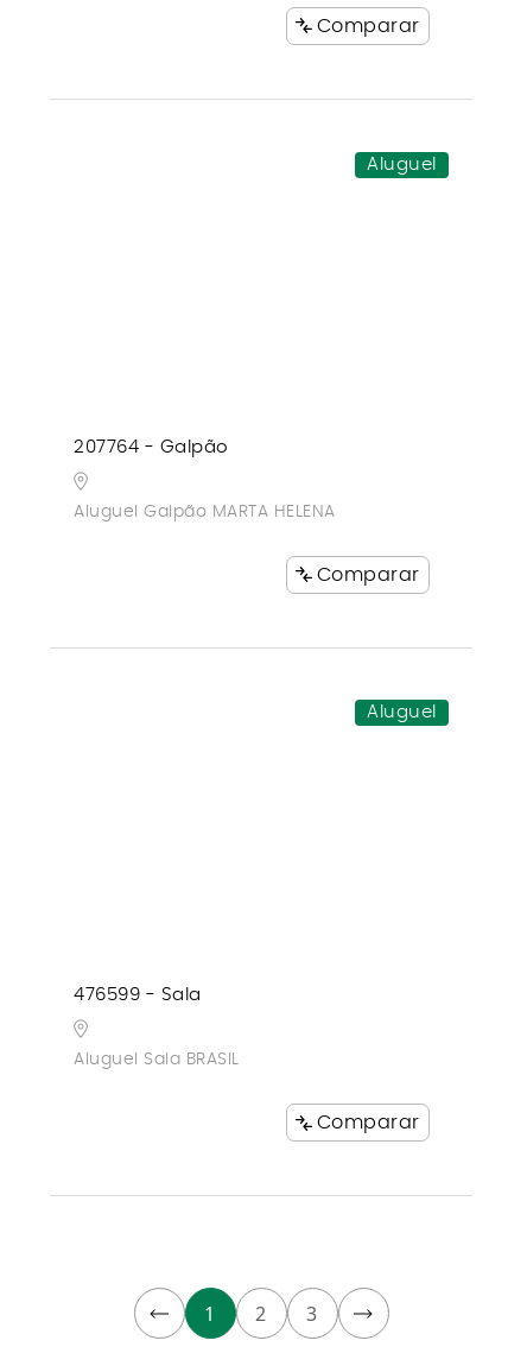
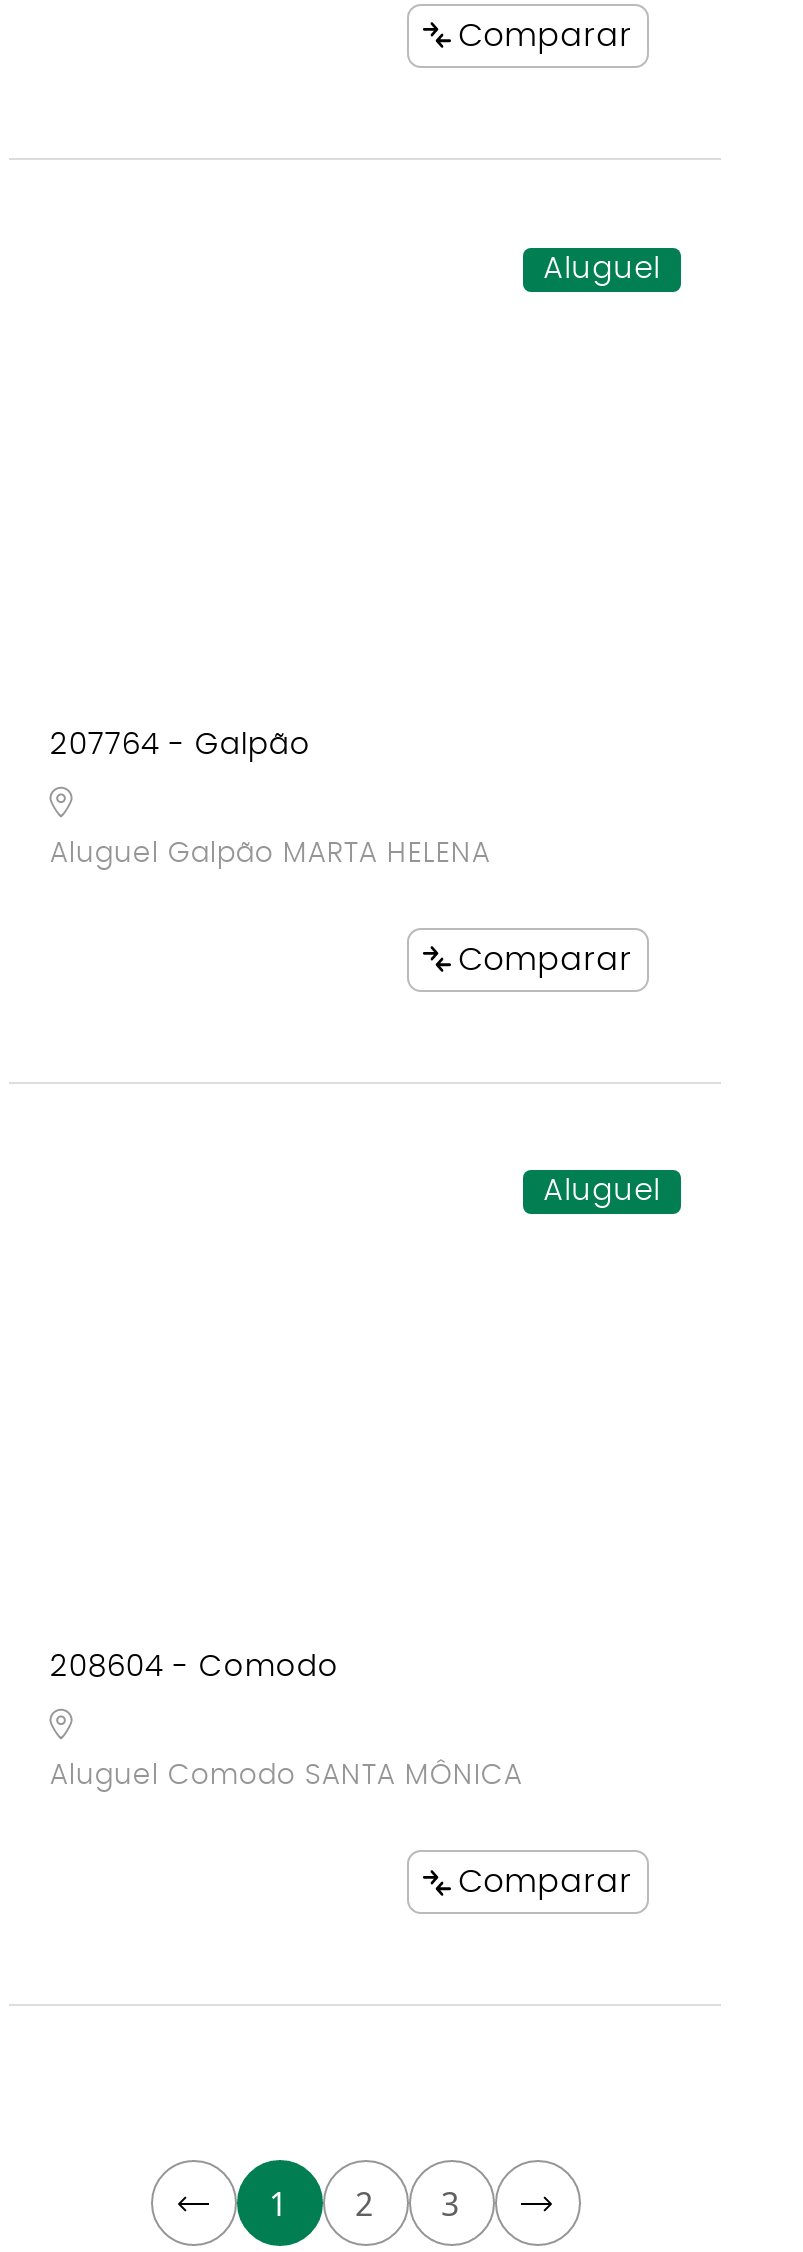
[74,986,202,1004] 476599 - Sala -> [50,1653,339,1683] 208604 - Comodo
[74,1052,240,1068] Aluguel Sala BRASIL -> [50,1763,523,1791] Aluguel Comodo SANTA MÔNICA

